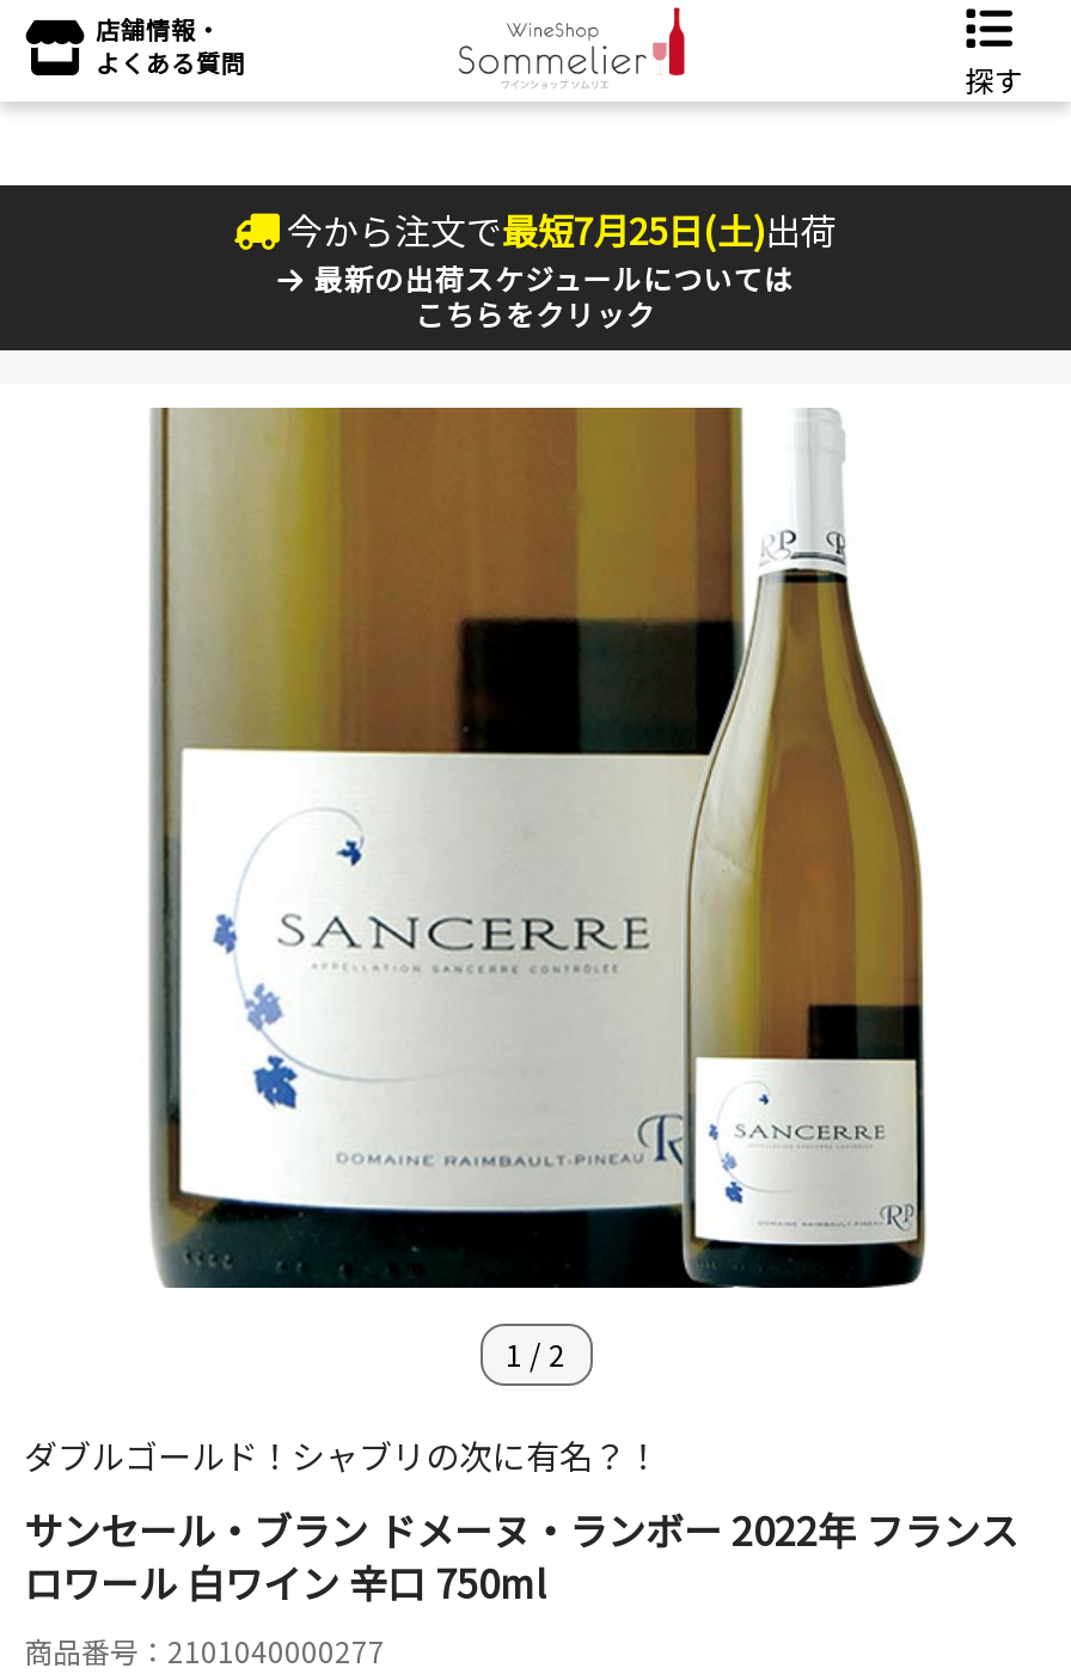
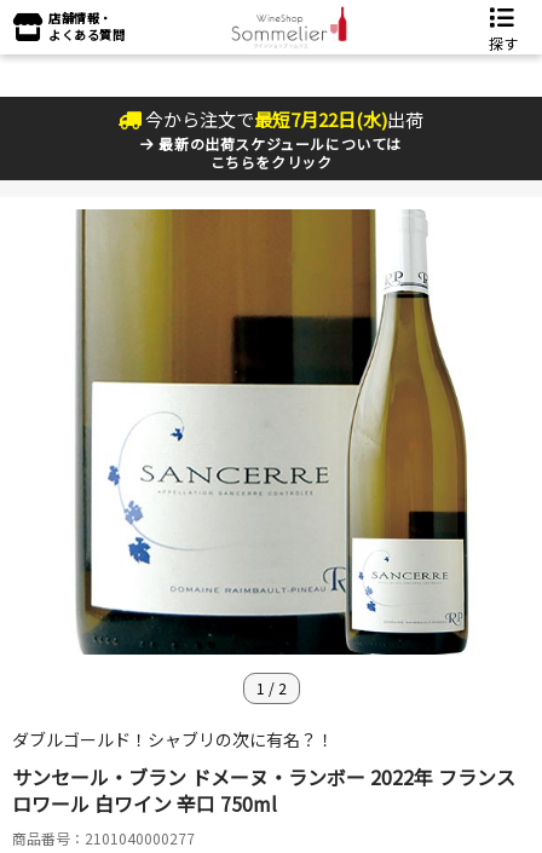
[287,204,837,255] 今から注文で最短7月25日(土)出荷 -> [145,106,423,132] 今から注文で最短7月22日(水)出荷

